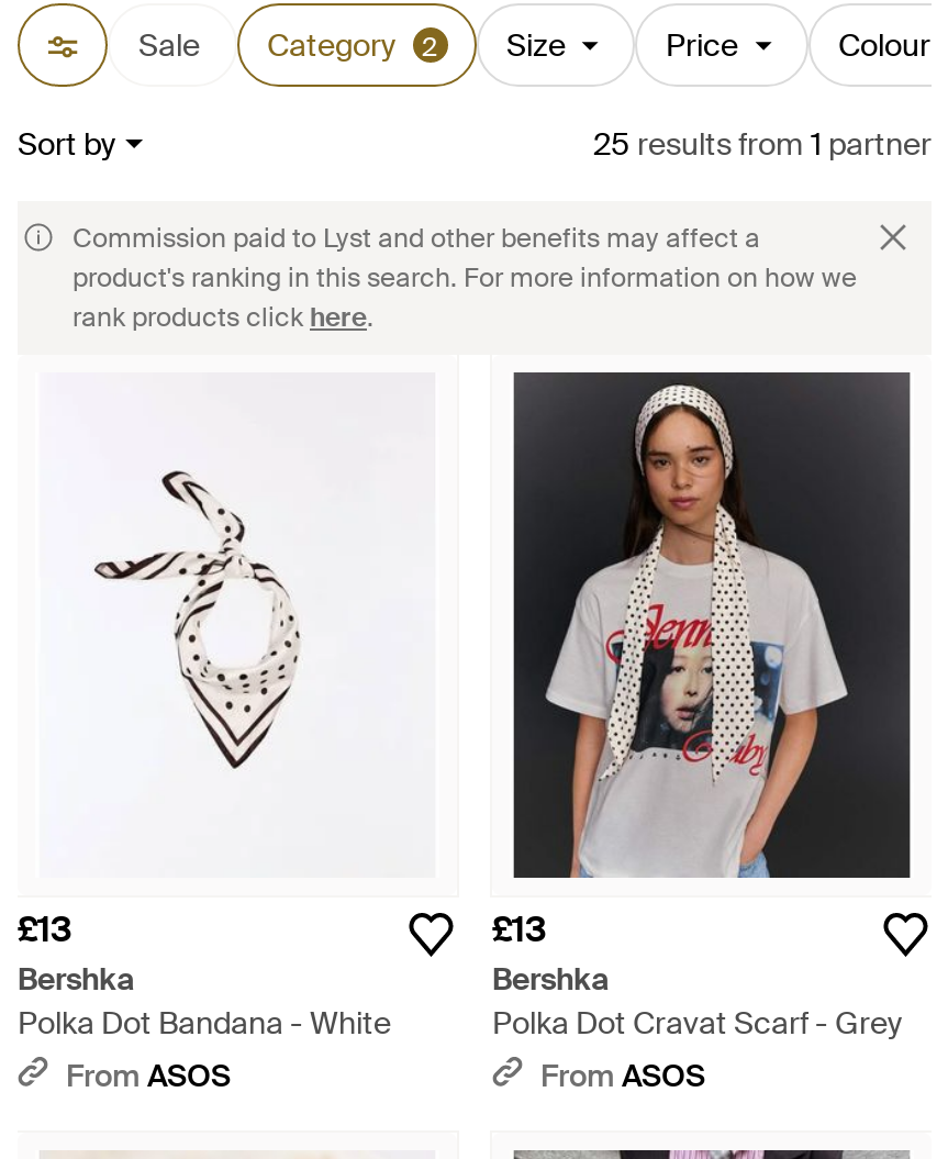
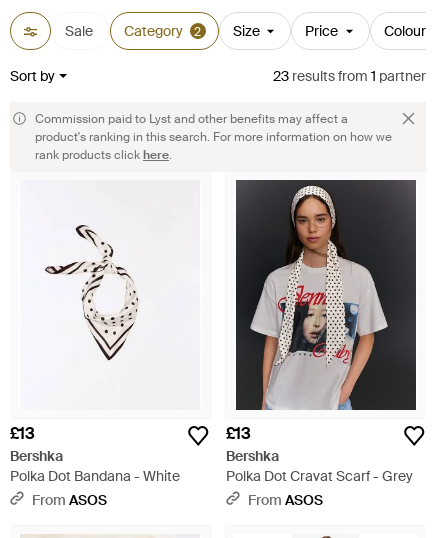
[593,124,932,164] 25 results from 1 partner -> [273,67,426,85] 23 results from 1 partner

